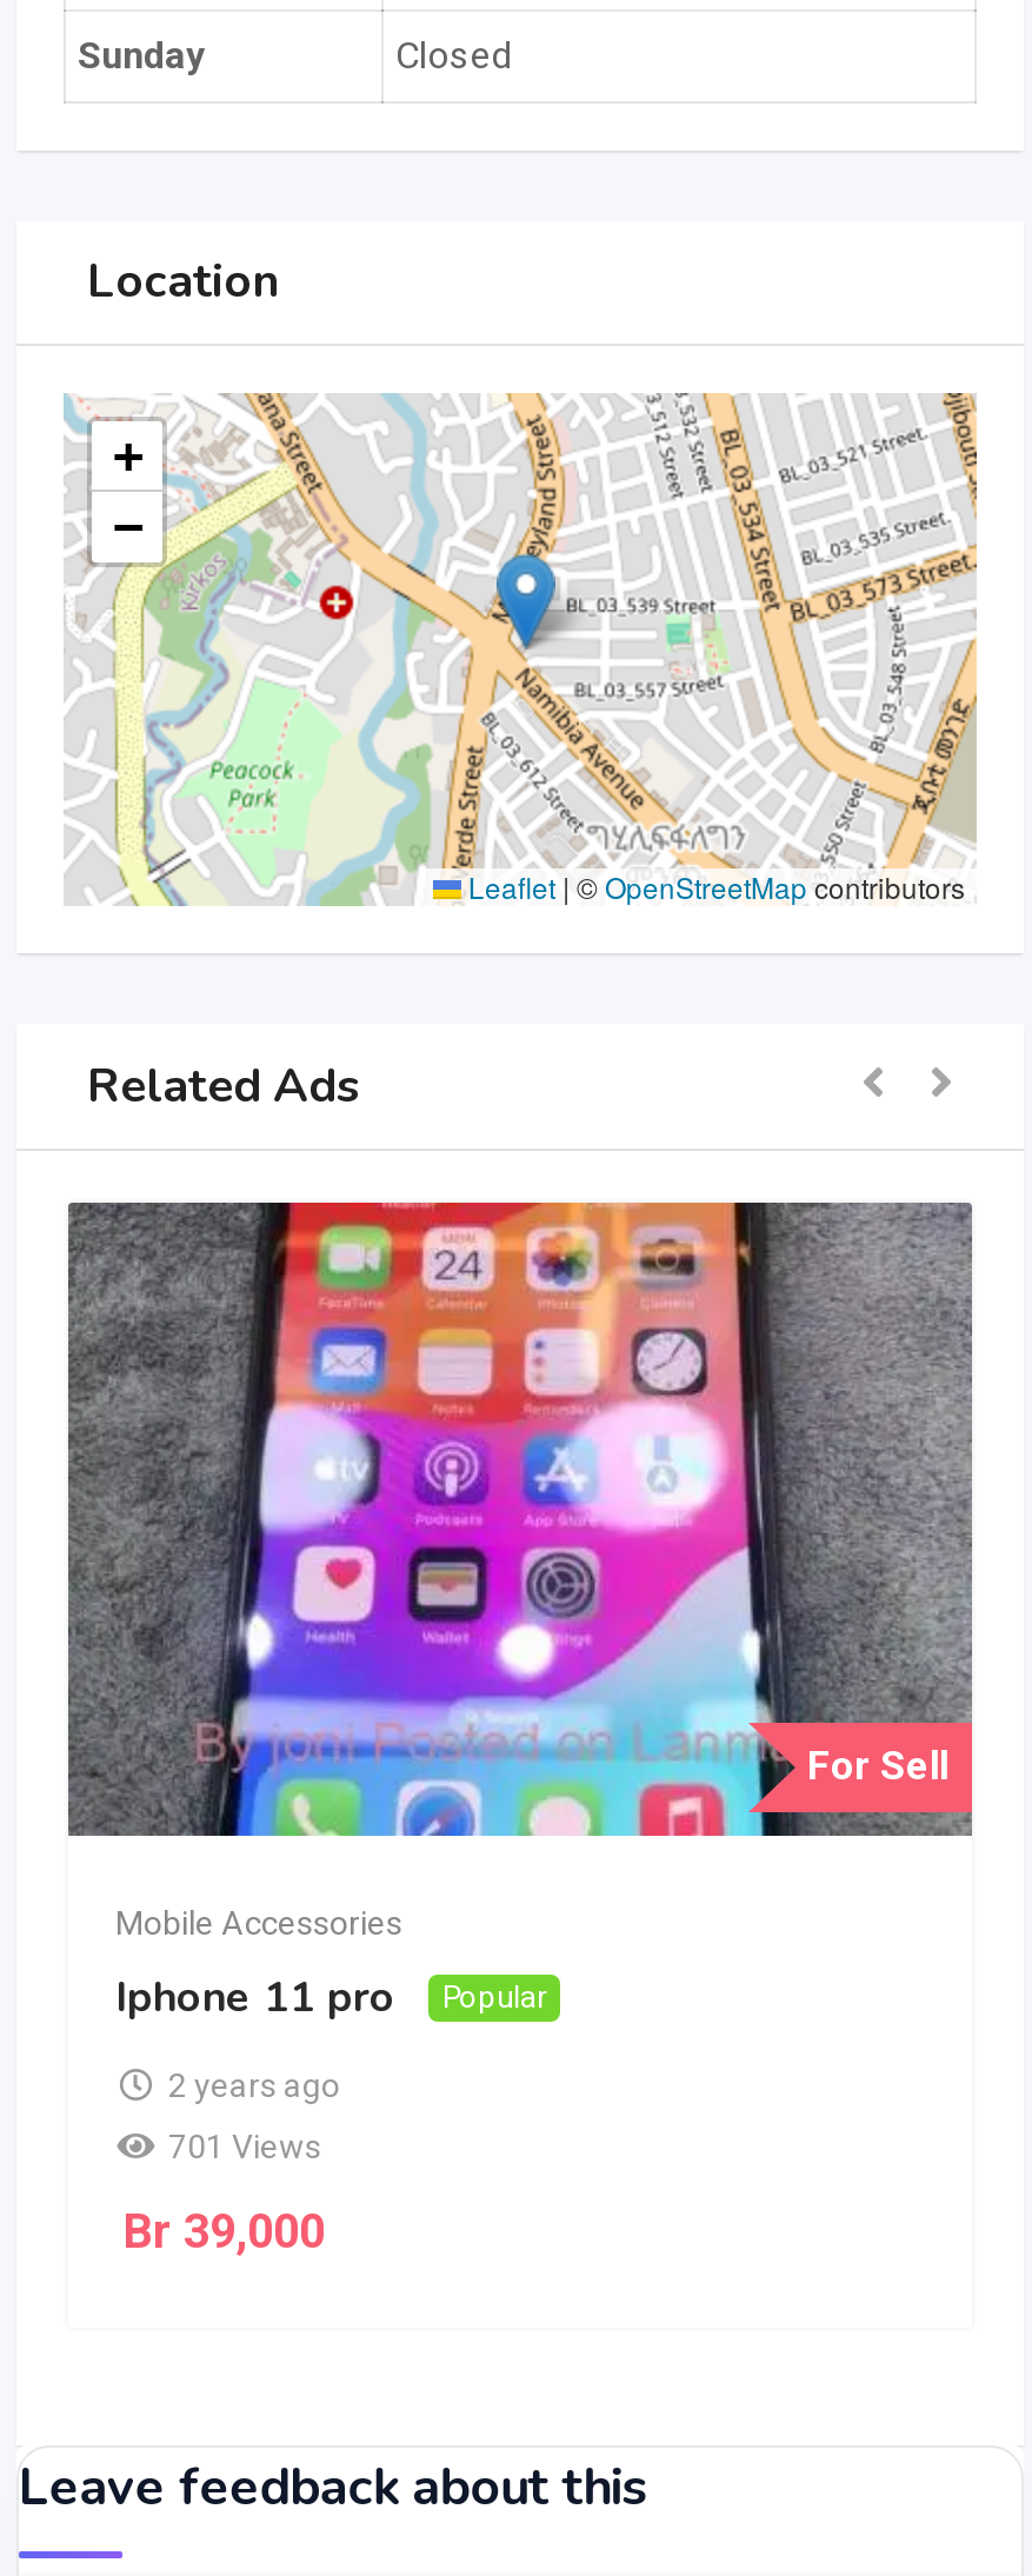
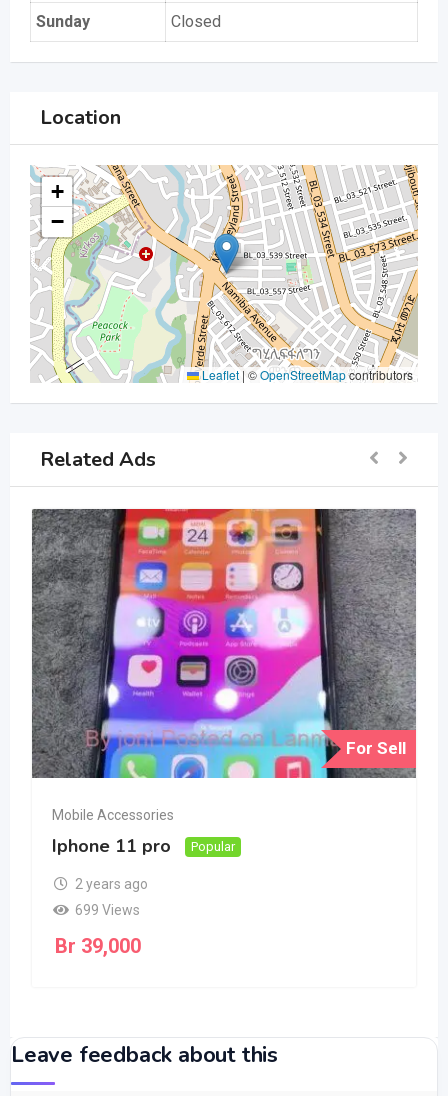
[168,2128,321,2165] 701 Views -> [74,902,139,918] 699 Views

